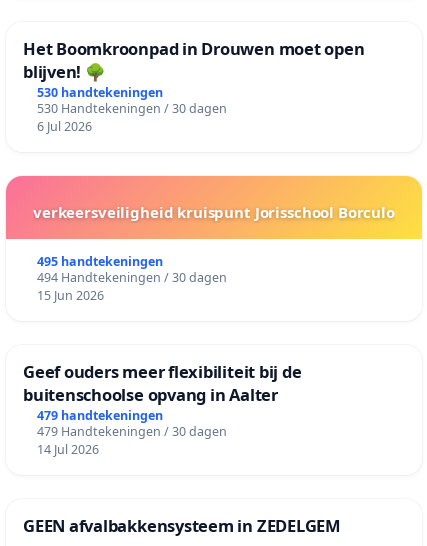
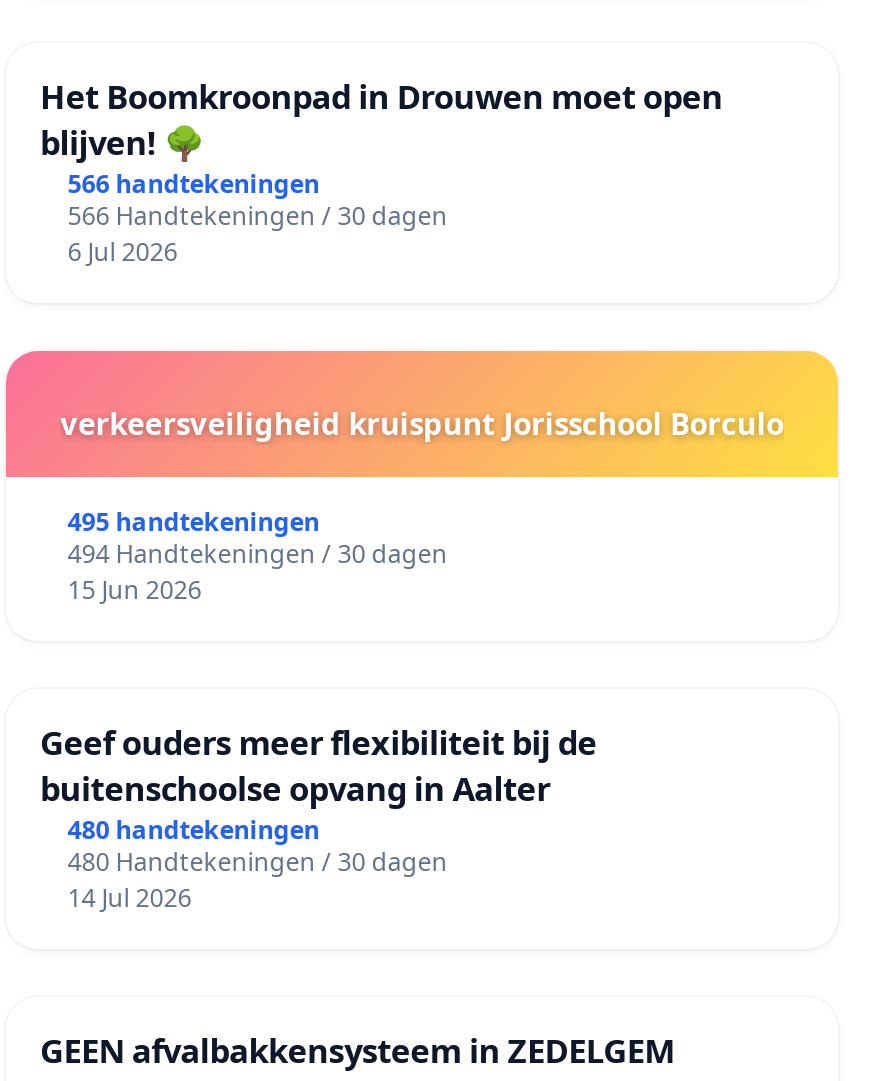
[37,84,163,101] 530 handtekeningen -> [68,166,320,200] 566 handtekeningen
[37,100,227,117] 530 Handtekeningen / 30 dagen -> [68,198,448,232] 566 Handtekeningen / 30 dagen
[37,406,163,423] 479 handtekeningen -> [68,812,320,846] 480 handtekeningen
[37,422,227,439] 479 Handtekeningen / 30 dagen -> [68,844,448,878] 480 Handtekeningen / 30 dagen

